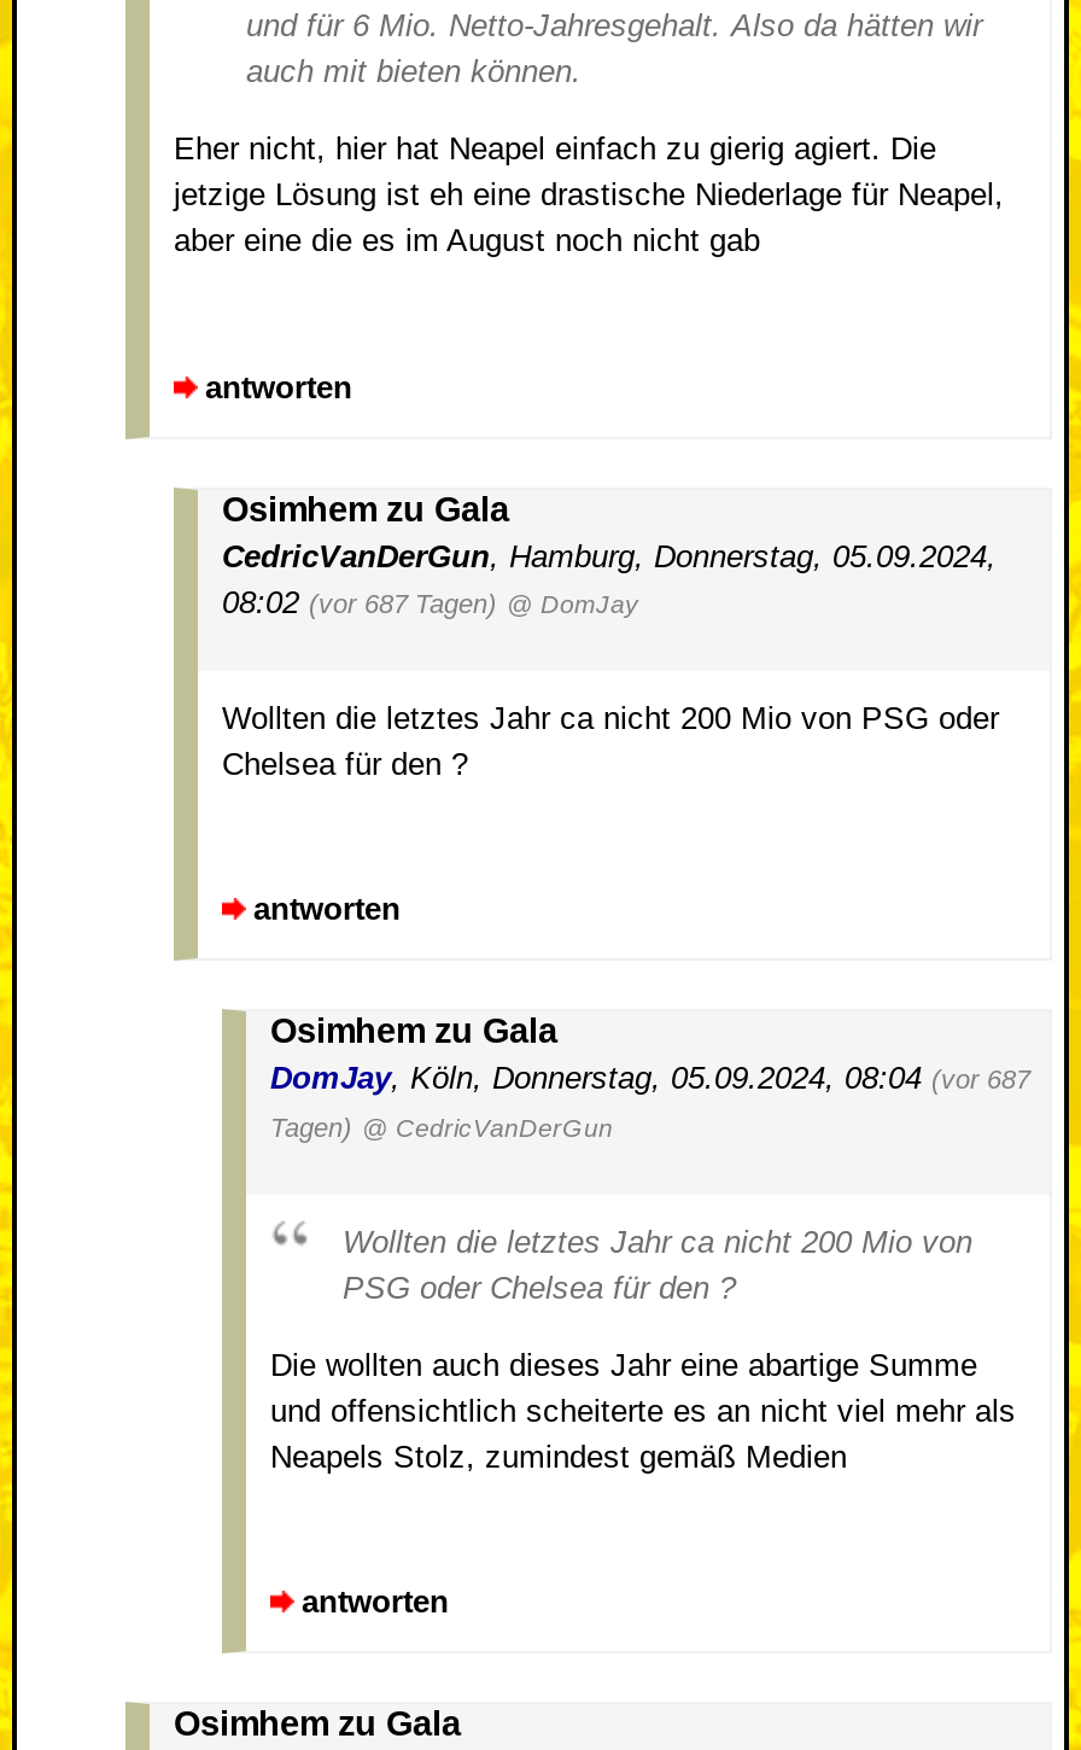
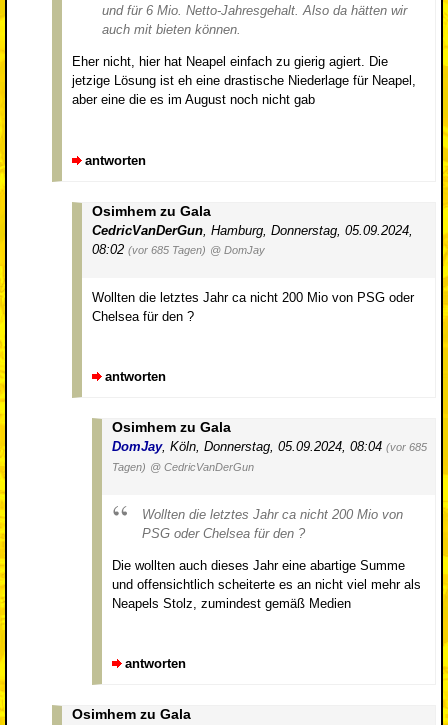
[222,583,639,619] 08:02 (vor 687 Tagen) @ DomJay -> [92,241,265,256] 08:02 (vor 685 Tagen) @ DomJay
[270,1059,1030,1095] DomJay, Köln, Donnerstag, 05.09.2024, 08:04 (vor 687 -> [112,439,427,454] DomJay, Köln, Donnerstag, 05.09.2024, 08:04 (vor 685

